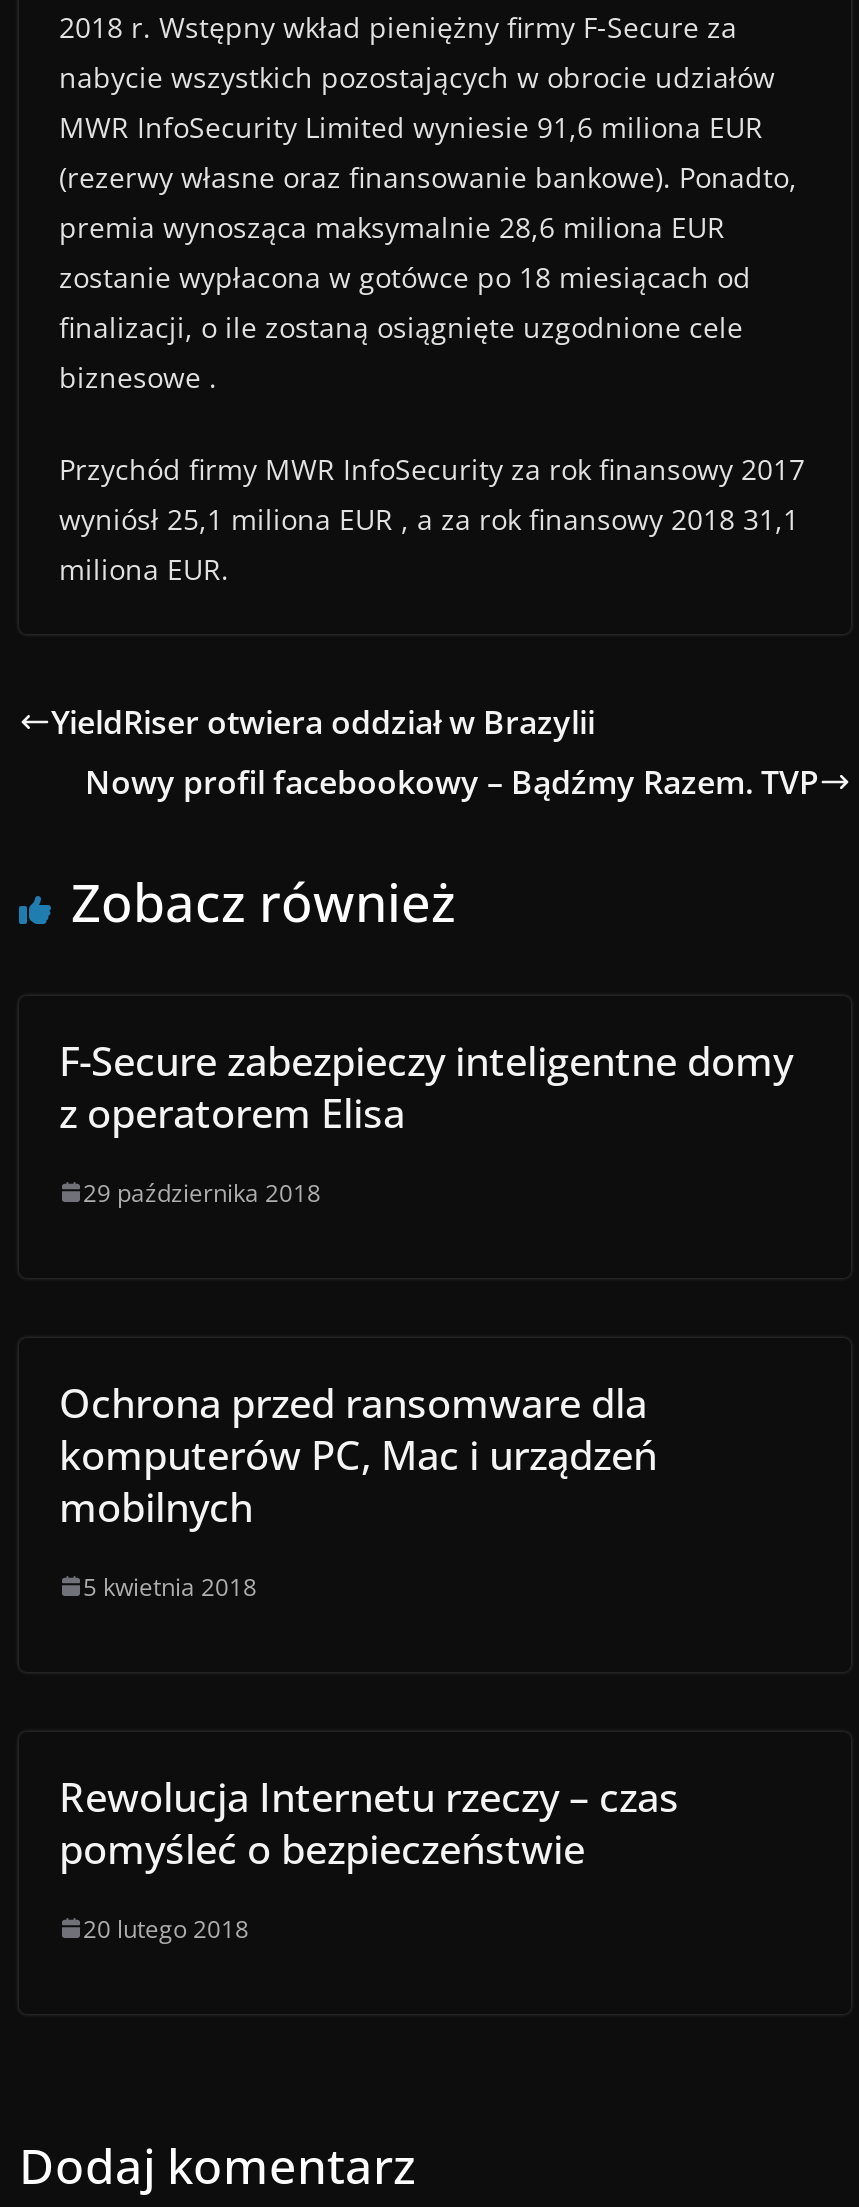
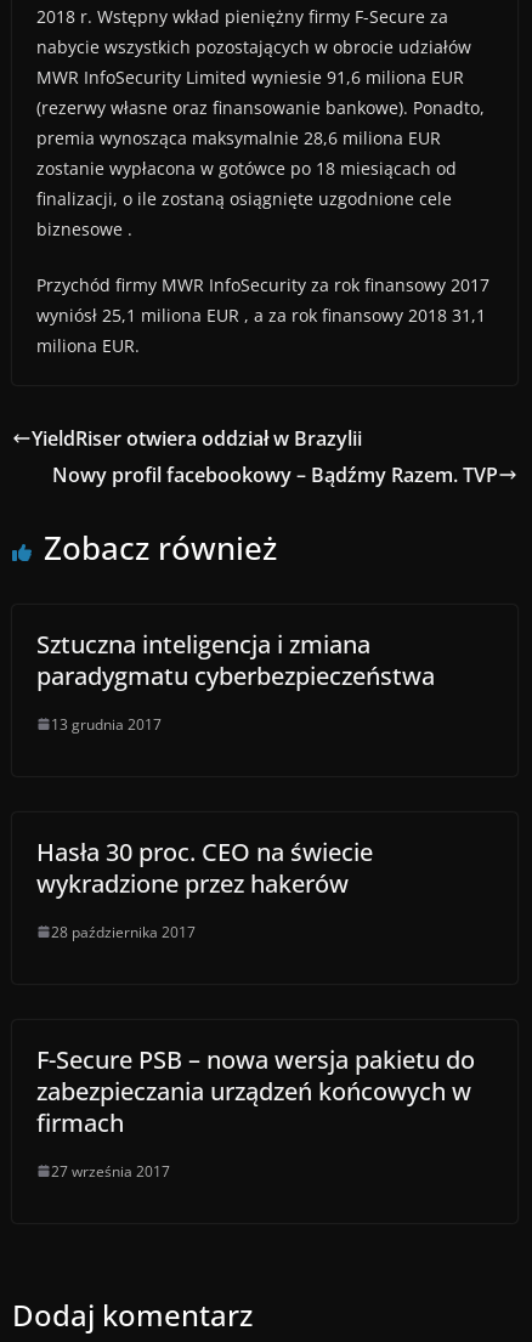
[59,1034,793,1140] F-Secure zabezpieczy inteligentne domy | z operatorem Elisa -> [36,628,435,692] Sztuczna inteligencja i zmiana | paradygmatu cyberbezpieczeństwa
[83,1176,321,1210] 29 października 2018 -> [51,714,162,735] 13 grudnia 2017
[59,1376,657,1534] Ochrona przed ransomware dla | komputerów PC, Mac i urządzeń | mobilnych -> [36,835,373,900] Hasła 30 proc. CEO na świecie | wykradzione przez hakerów
[83,1570,257,1604] 5 kwietnia 2018 -> [51,922,196,942] 28 października 2017
[59,1770,679,1876] Rewolucja Internetu rzeczy – czas | pomyśleć o bezpieczeństwie -> [36,1043,475,1139] F-Secure PSB – nowa wersja pakietu do | zabezpieczania urządzeń końcowych w | firmach
[83,1912,249,1946] 20 lutego 2018 -> [51,1161,170,1181] 27 września 2017

